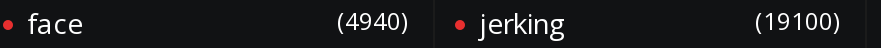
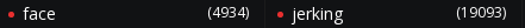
[337,5,407,39] (4940) -> [207,3,249,23] (4934)
[755,5,839,39] (19100) -> [456,3,506,23] (19093)

